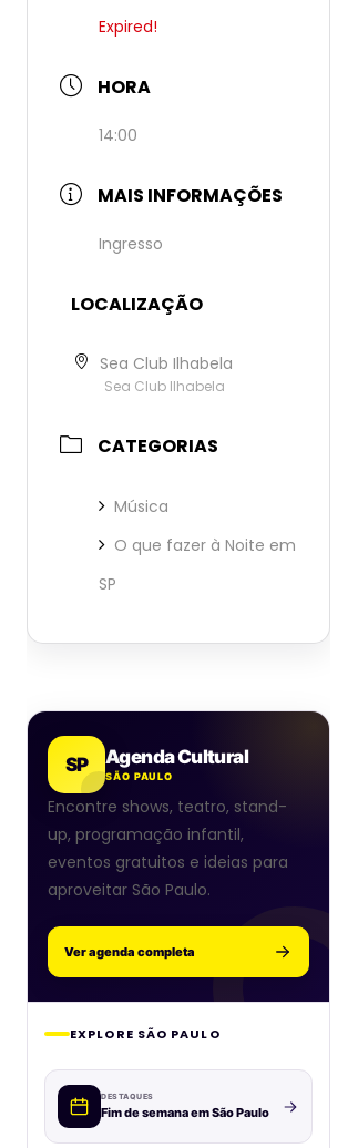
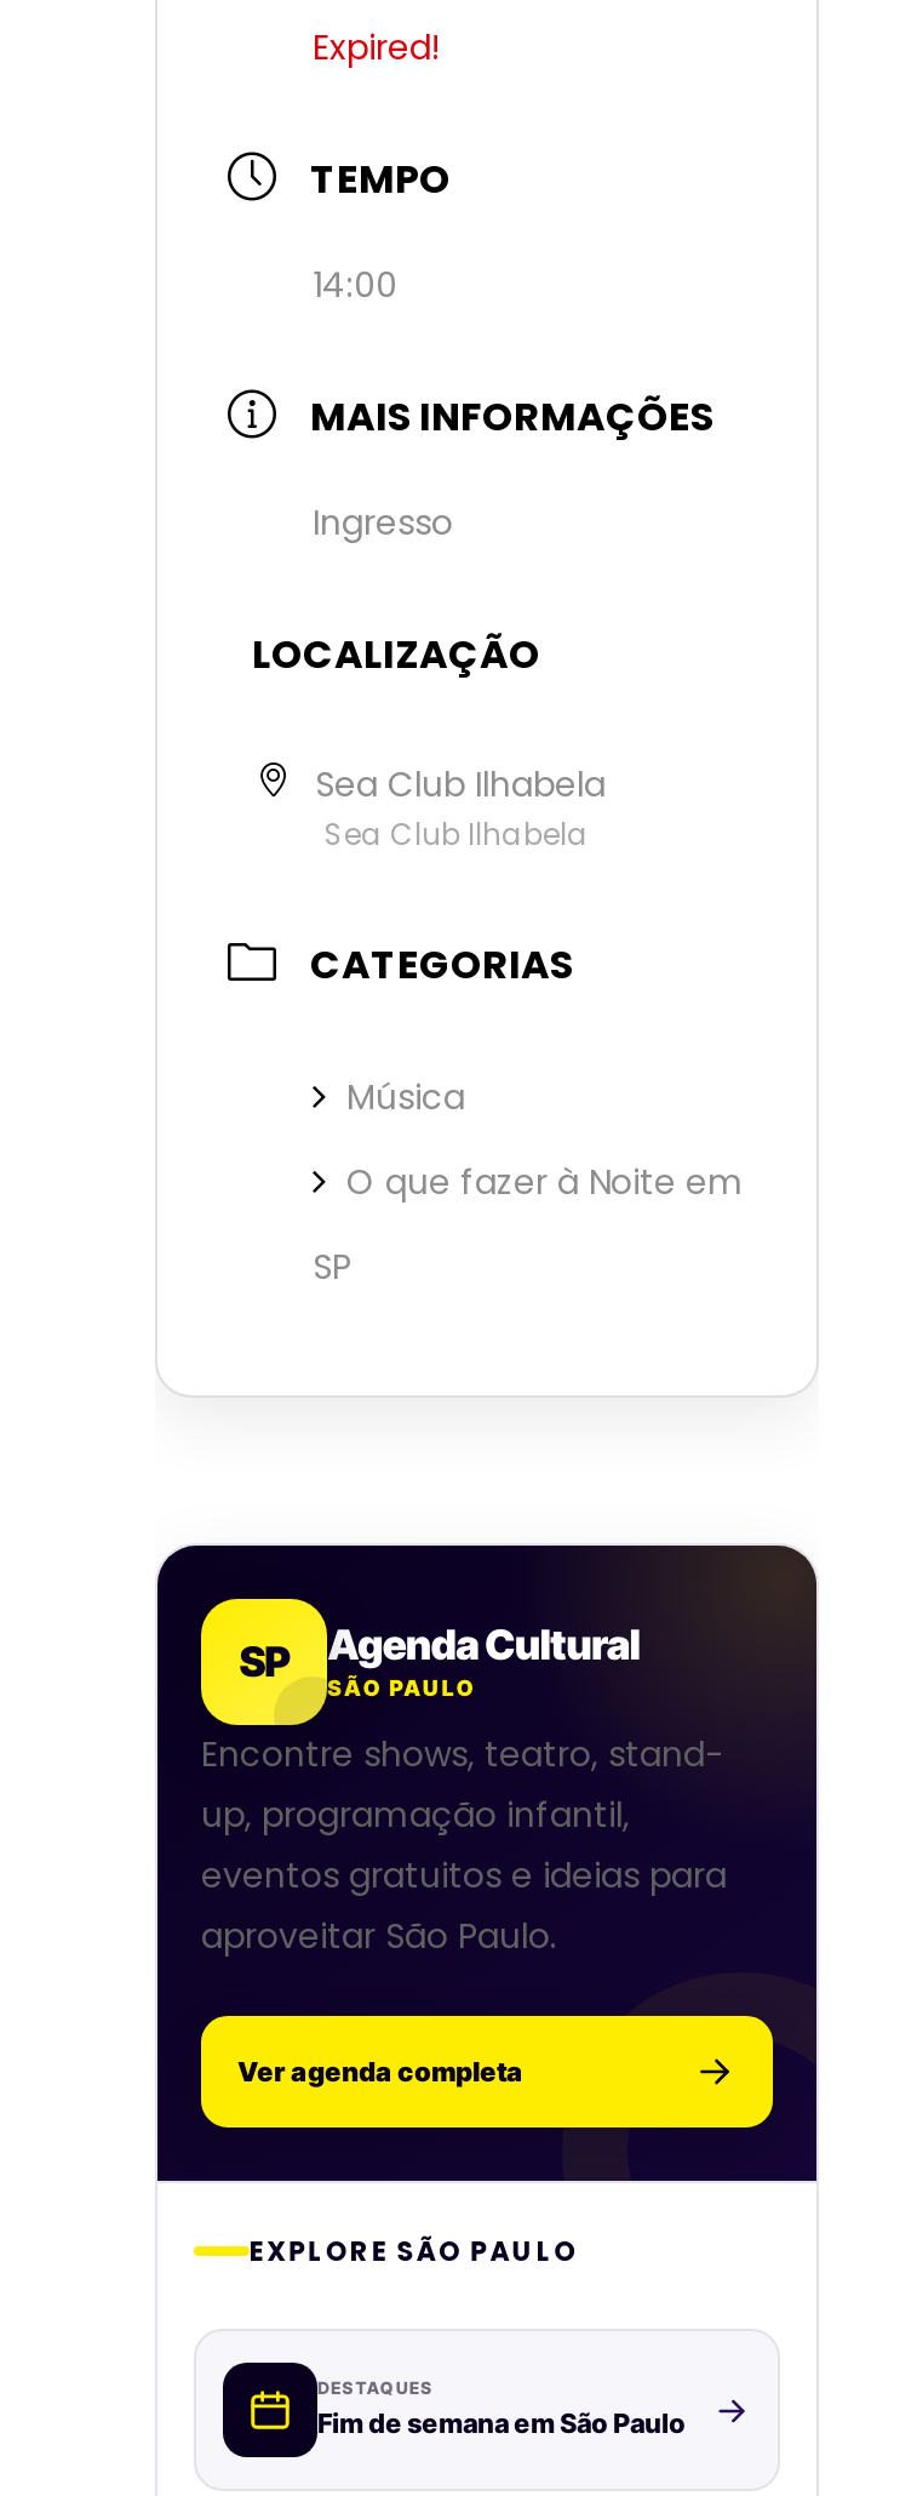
[98,74,151,100] HORA -> [310,151,451,207] TEMPO

